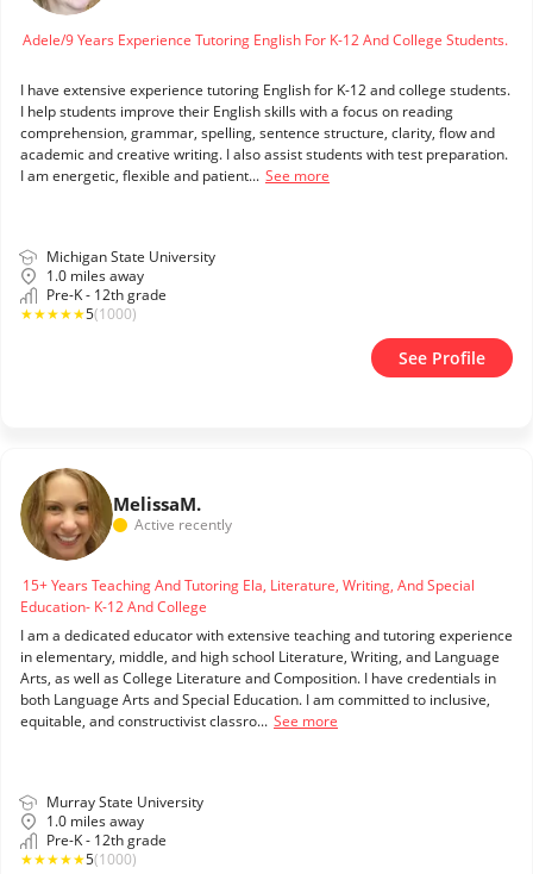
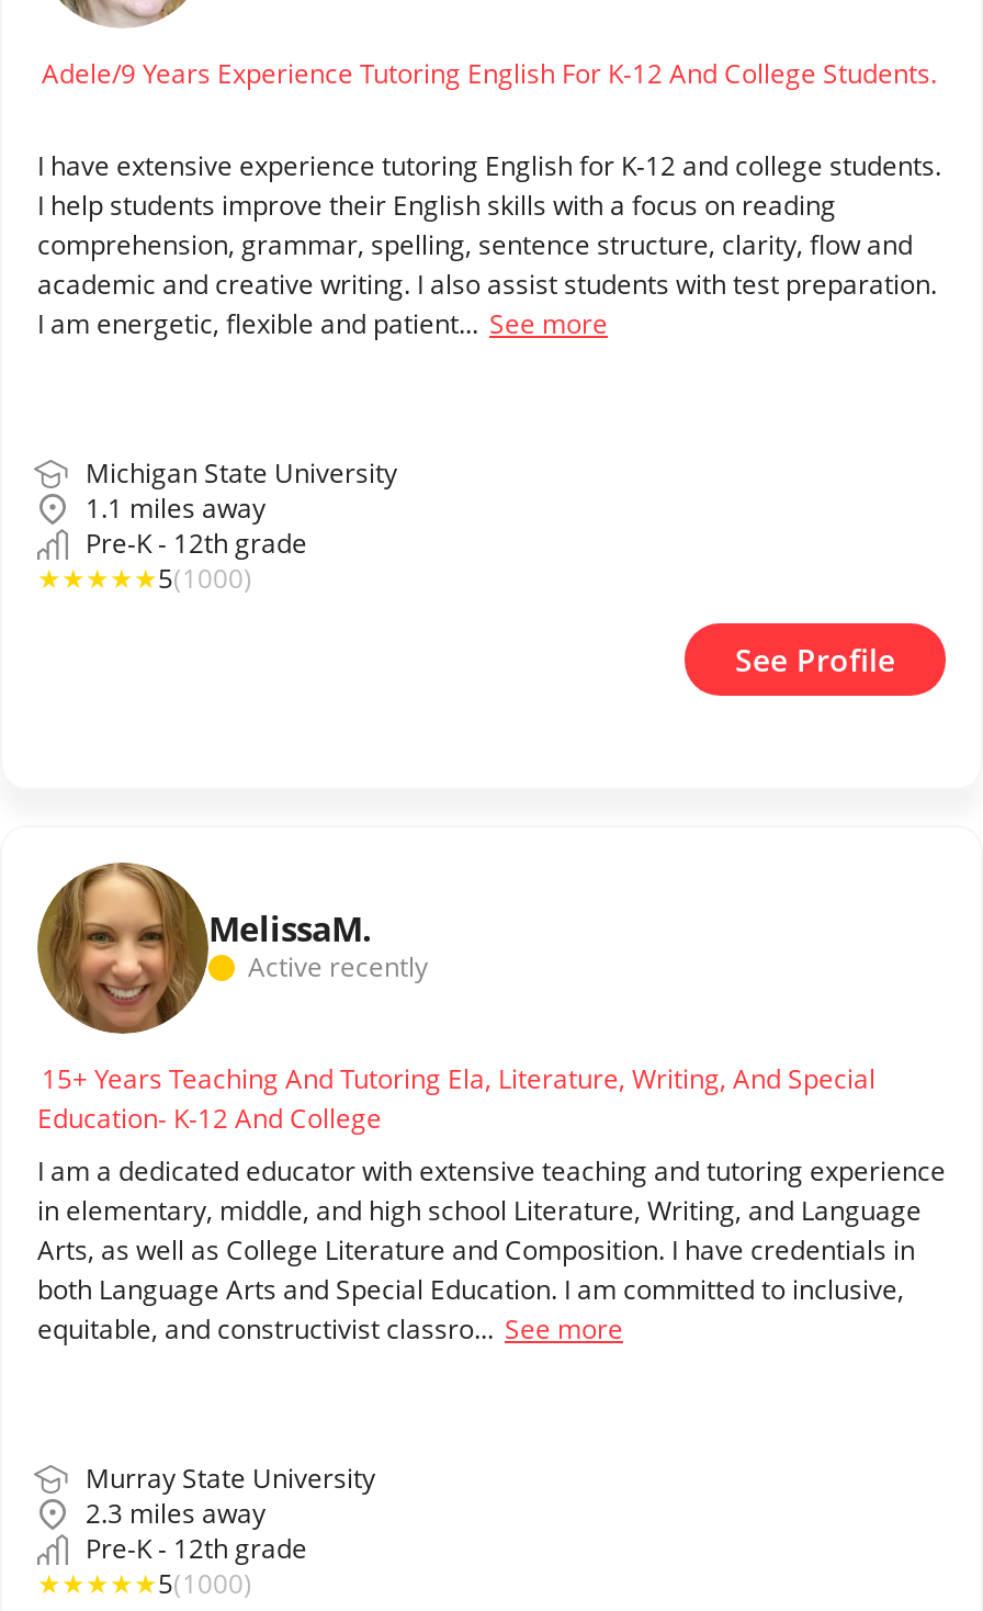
[46,266,144,286] 1.0 miles away -> [86,489,265,527] 1.1 miles away
[46,811,144,831] 1.0 miles away -> [86,1495,265,1532] 2.3 miles away

